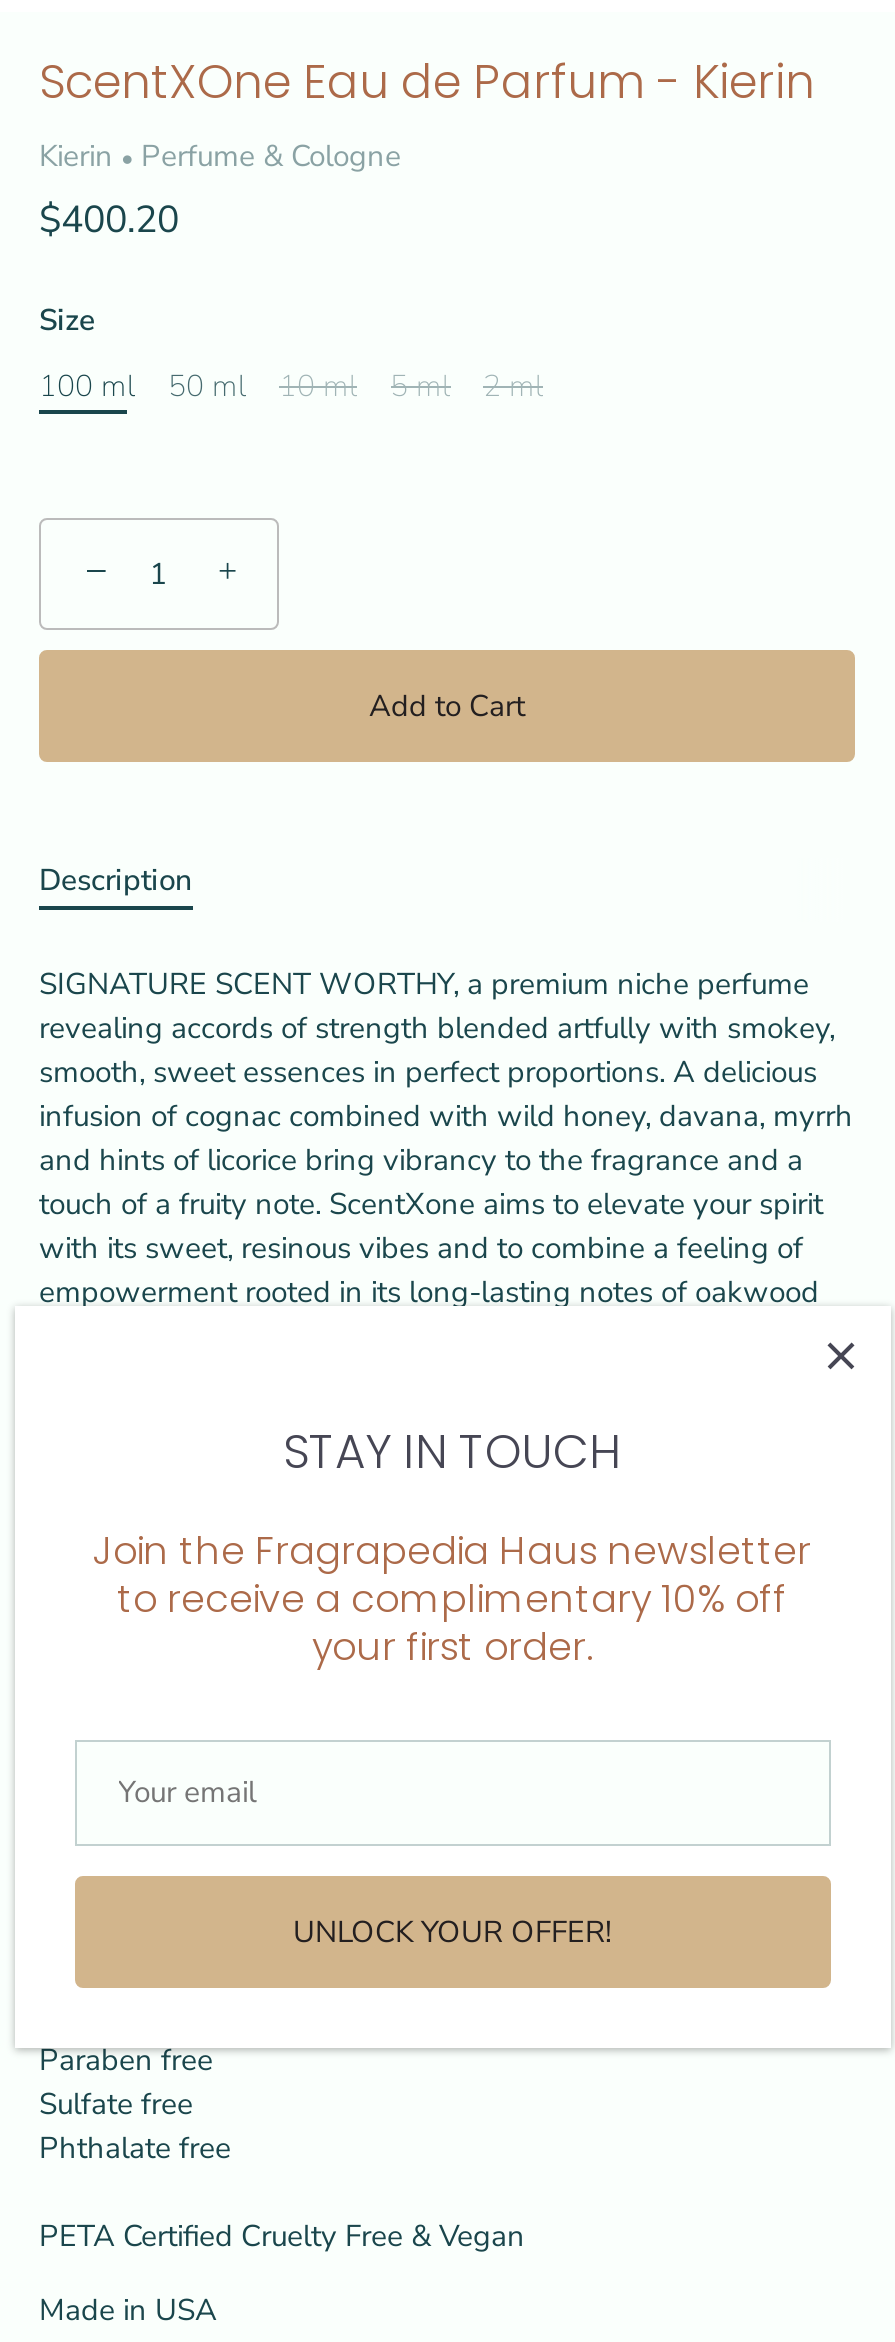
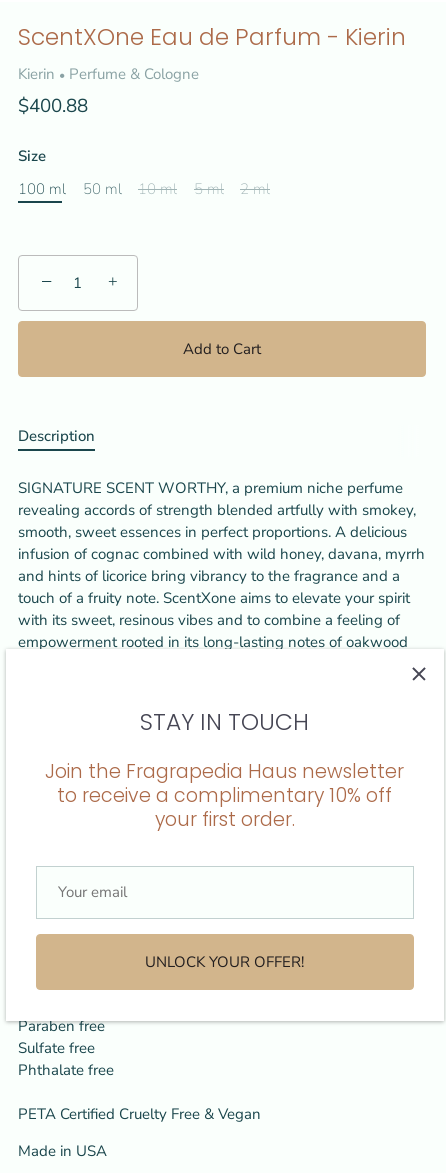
[39,194,179,246] $400.20 -> [18,93,88,119] $400.88

